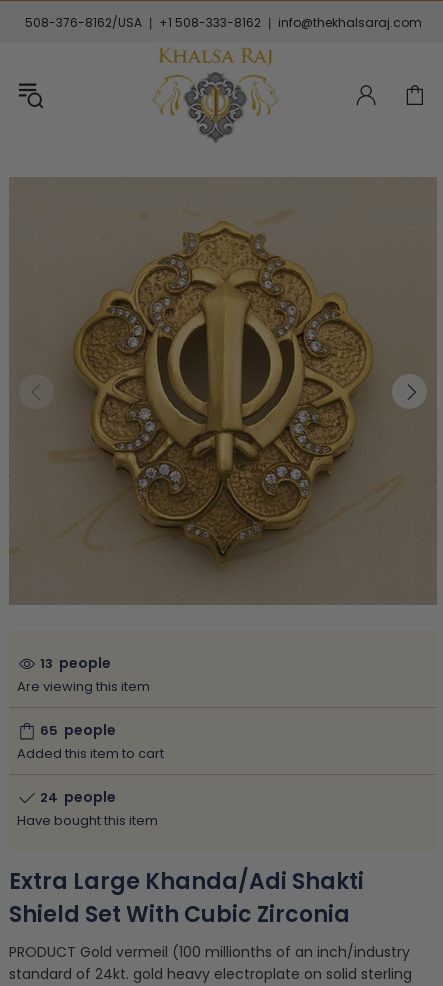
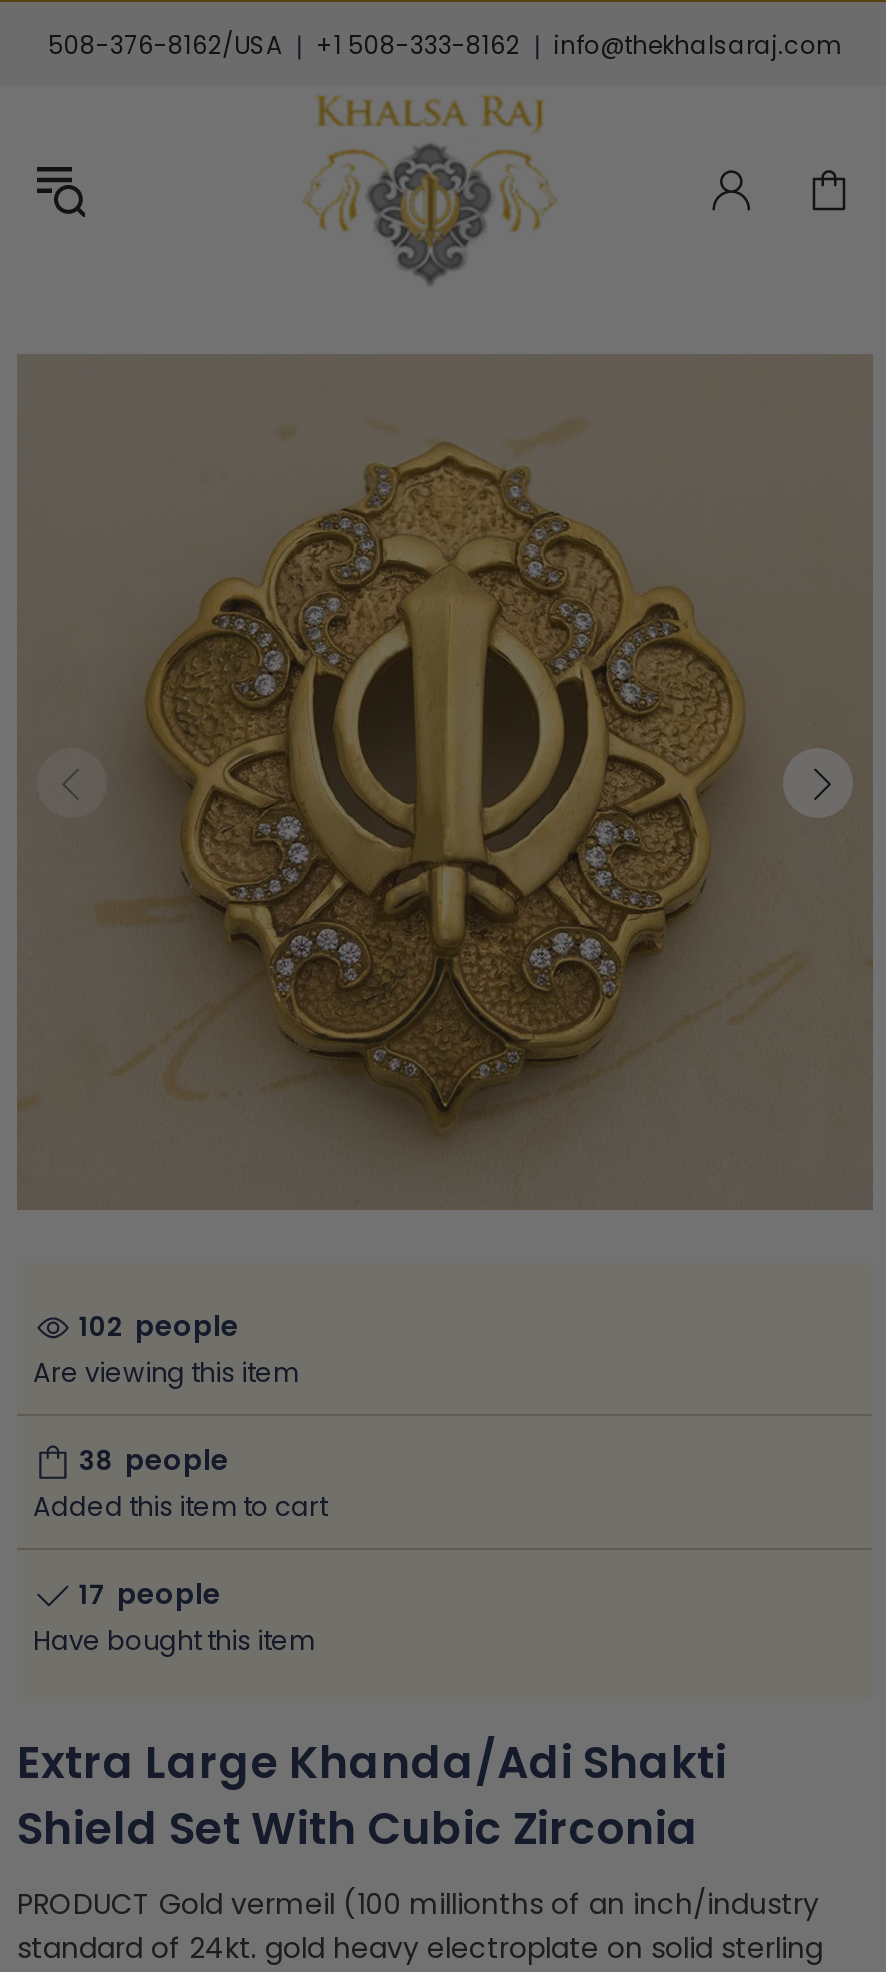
[40,653,111,673] 13 people -> [79,1306,239,1346] 102 people
[40,720,116,740] 65 people -> [79,1440,229,1480] 38 people
[40,787,116,807] 24 people -> [79,1574,221,1614] 17 people

